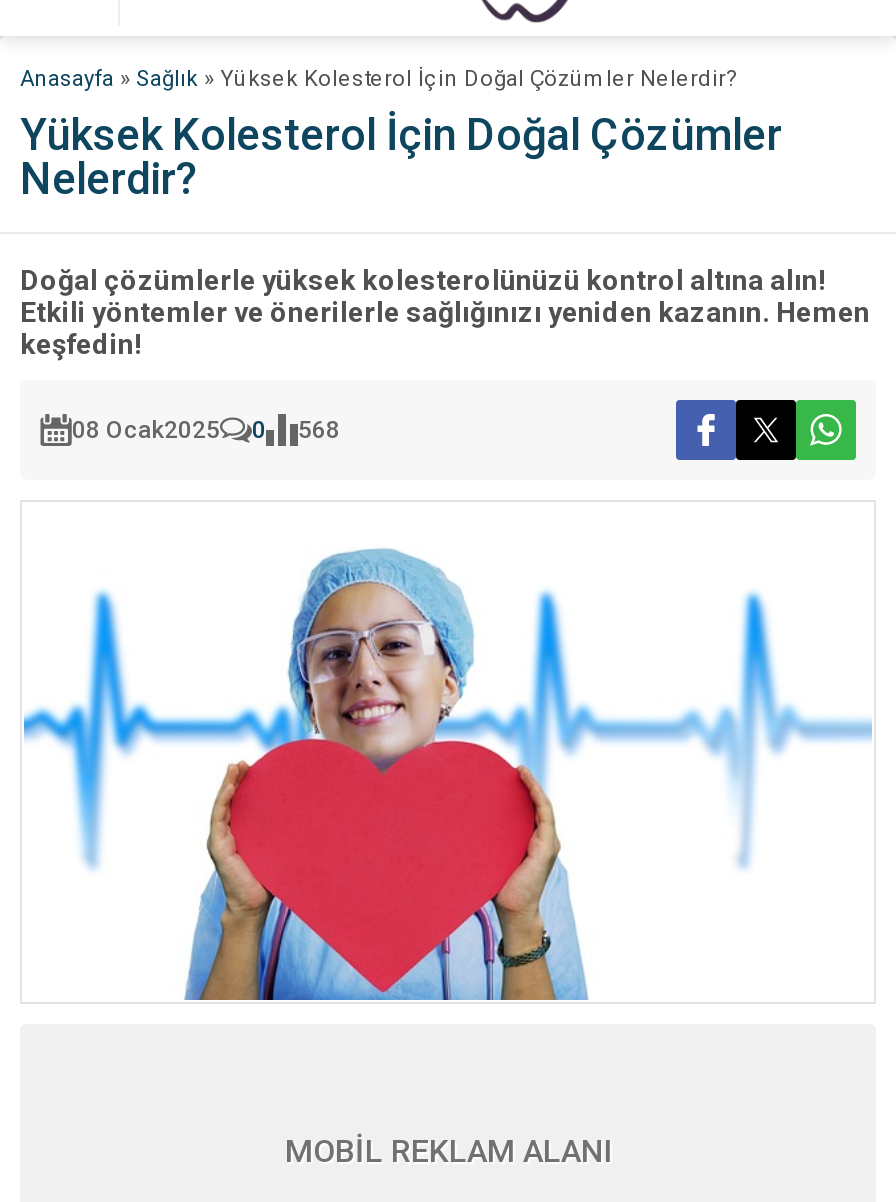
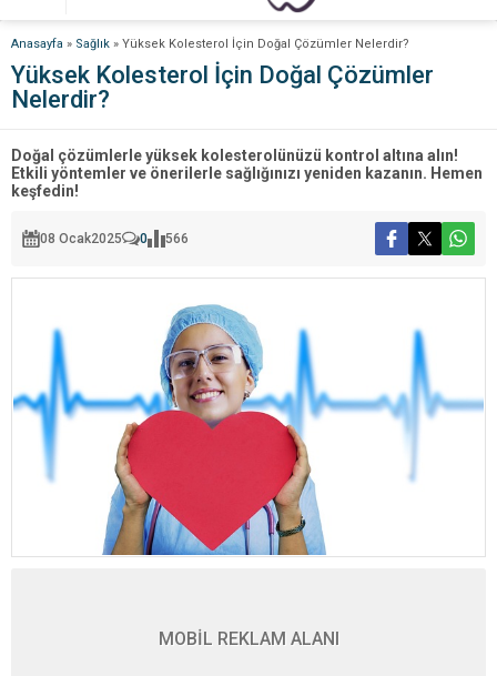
[72,416,340,444] 08 Ocak2025 0 568 -> [40,231,189,246] 08 Ocak2025 0 566

